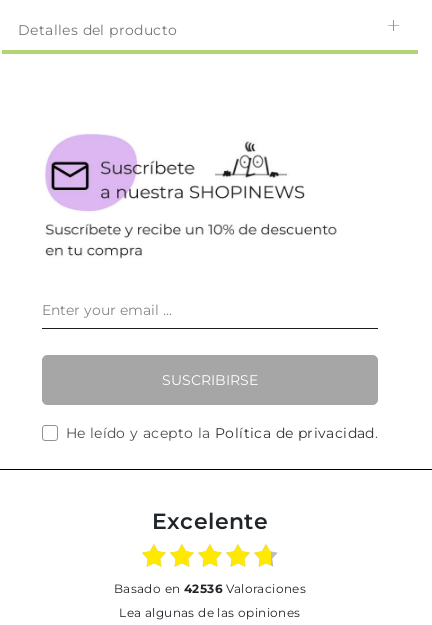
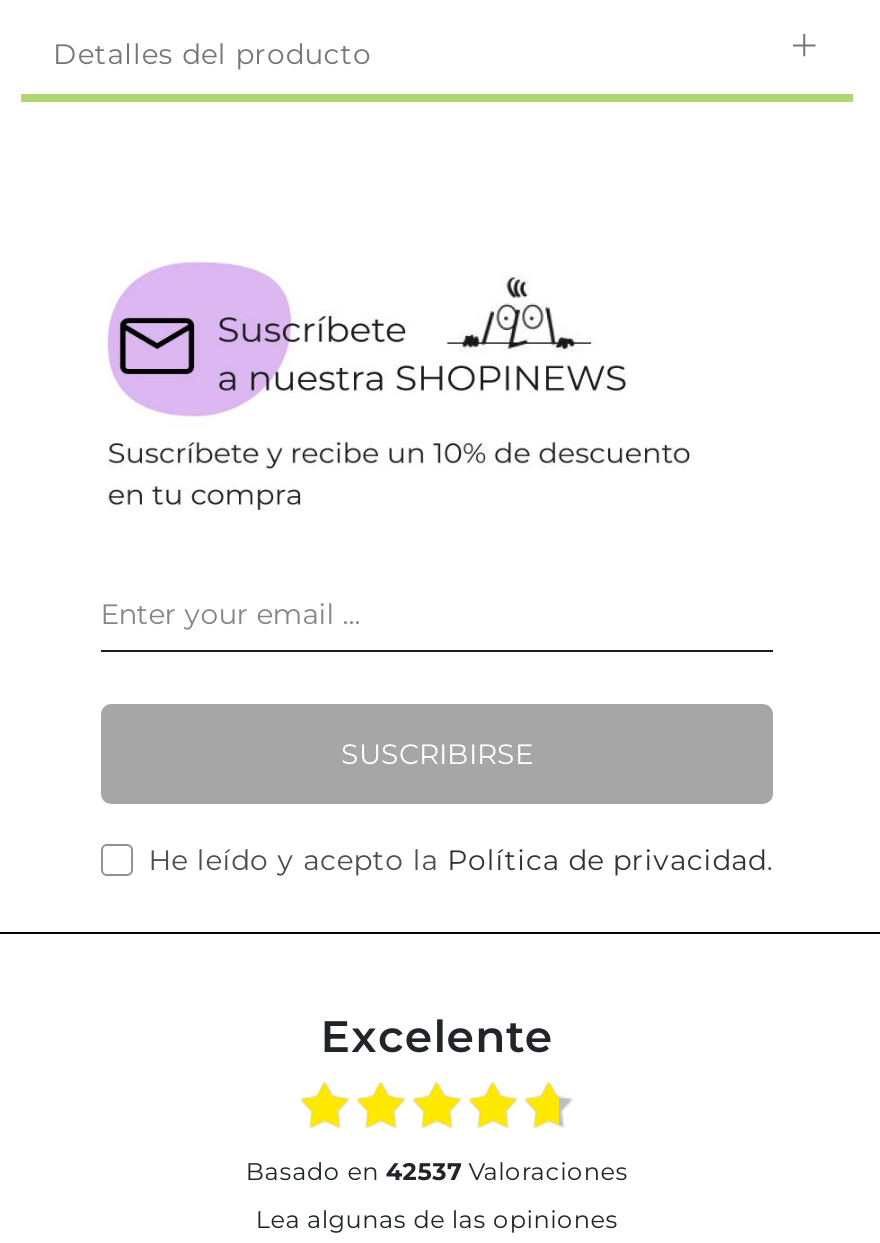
[123,581,306,596] basado en 42536 Valoraciones -> [265,1157,628,1187] basado en 42537 Valoraciones

